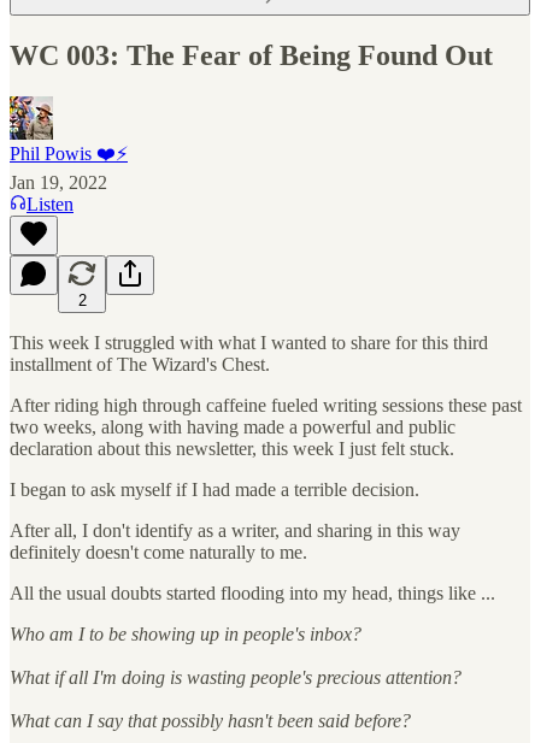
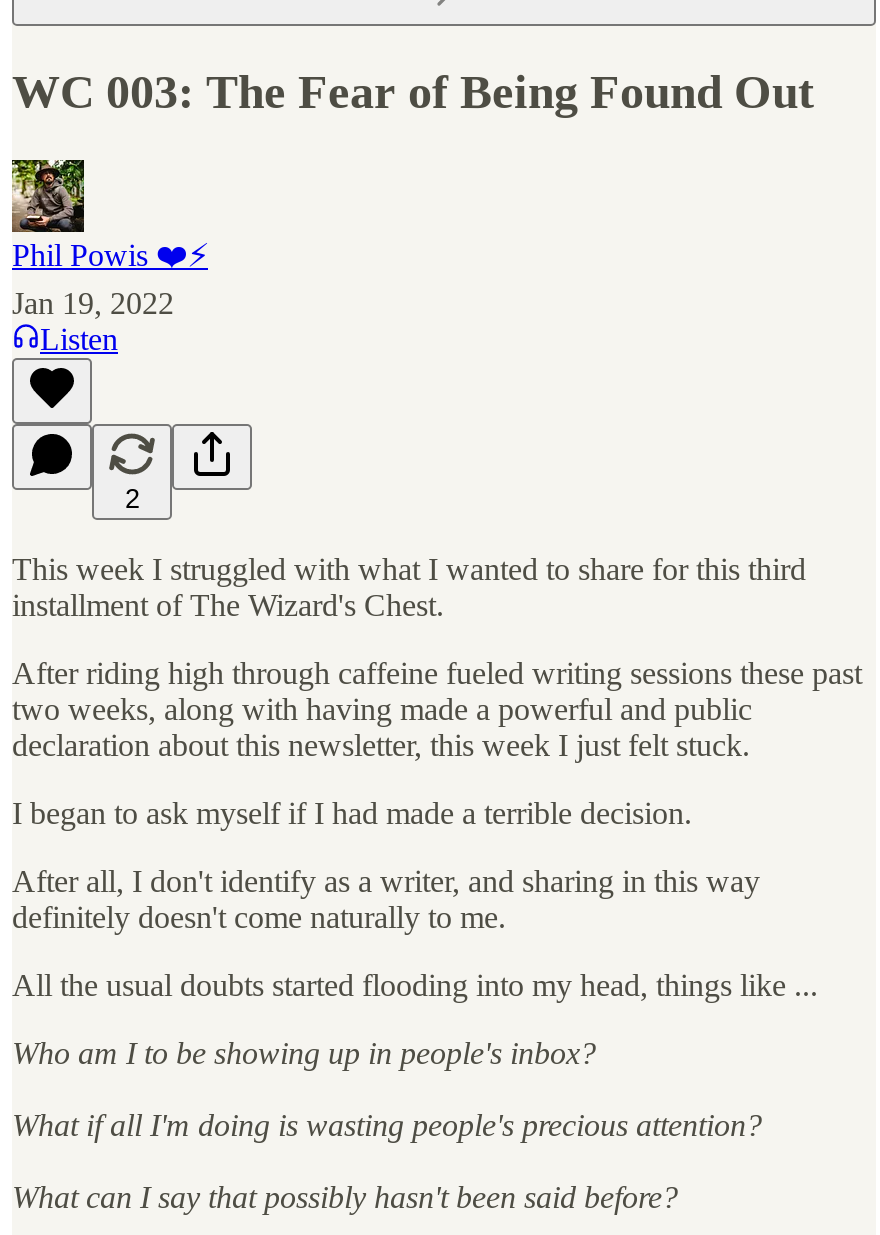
[8,95,54,140] [image] -> [10,158,86,232] [image]

